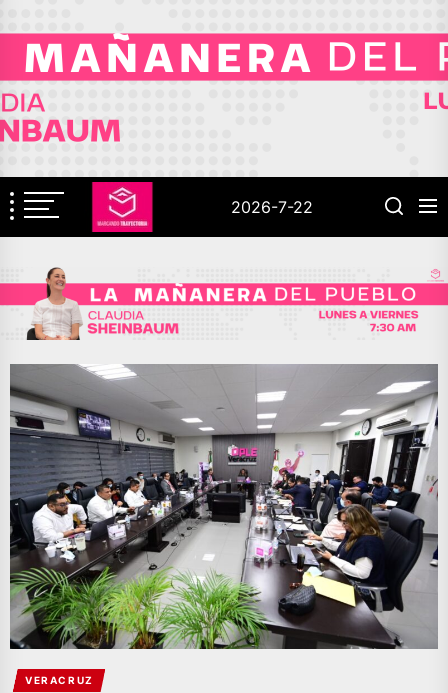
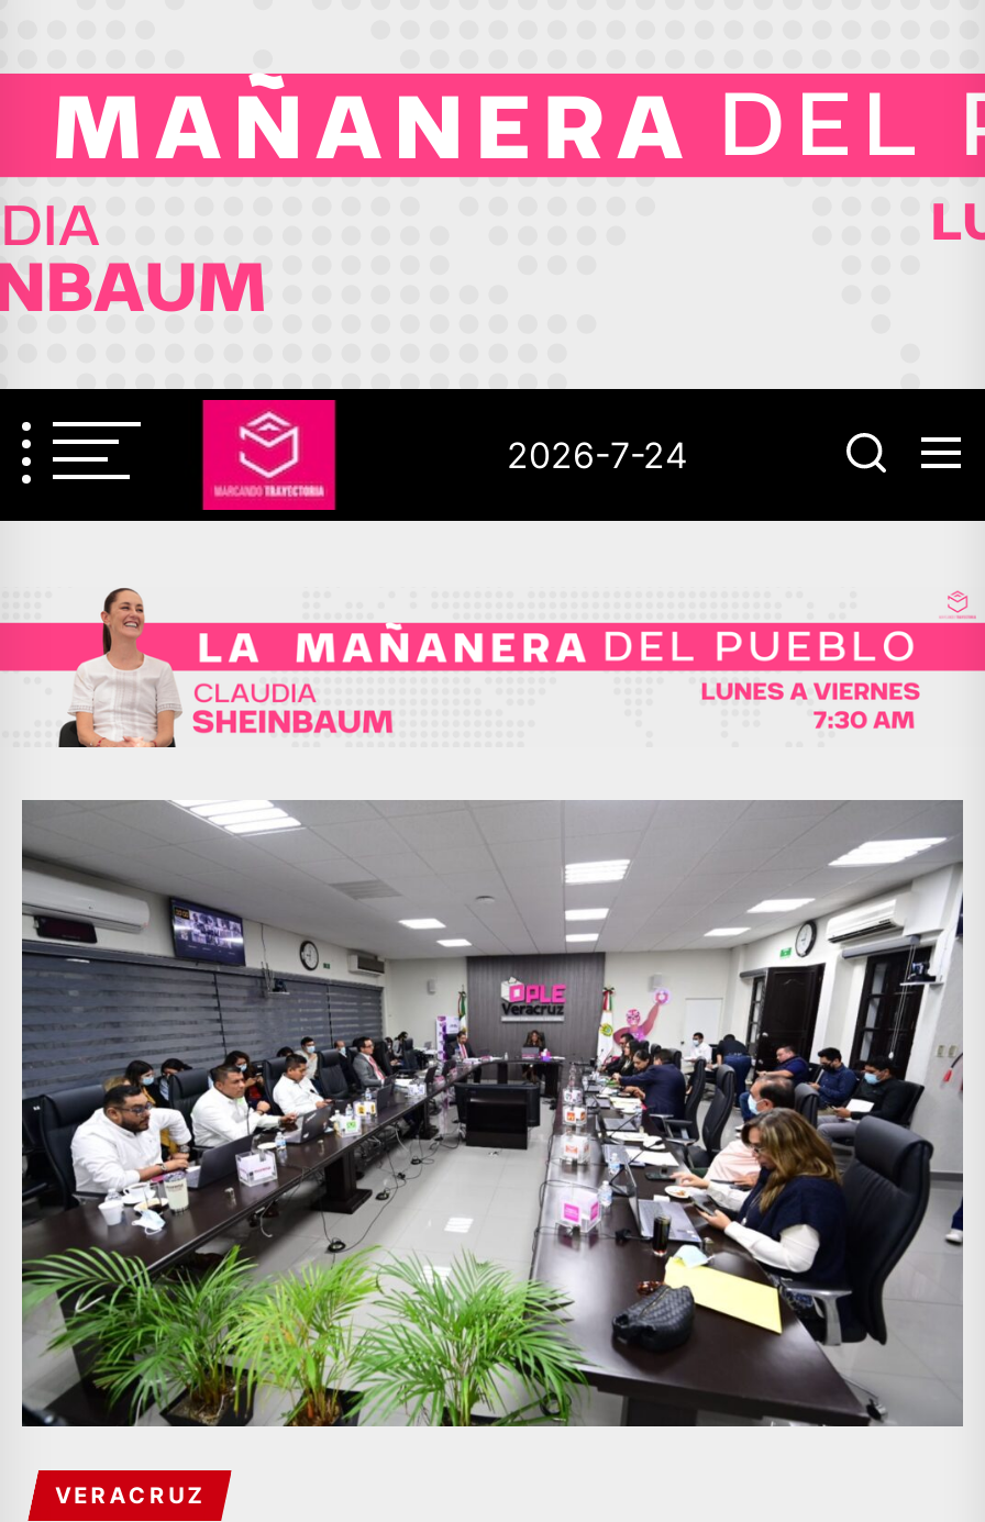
[230,197,312,217] 2026-7-22 -> [507,433,687,477] 2026-7-24

